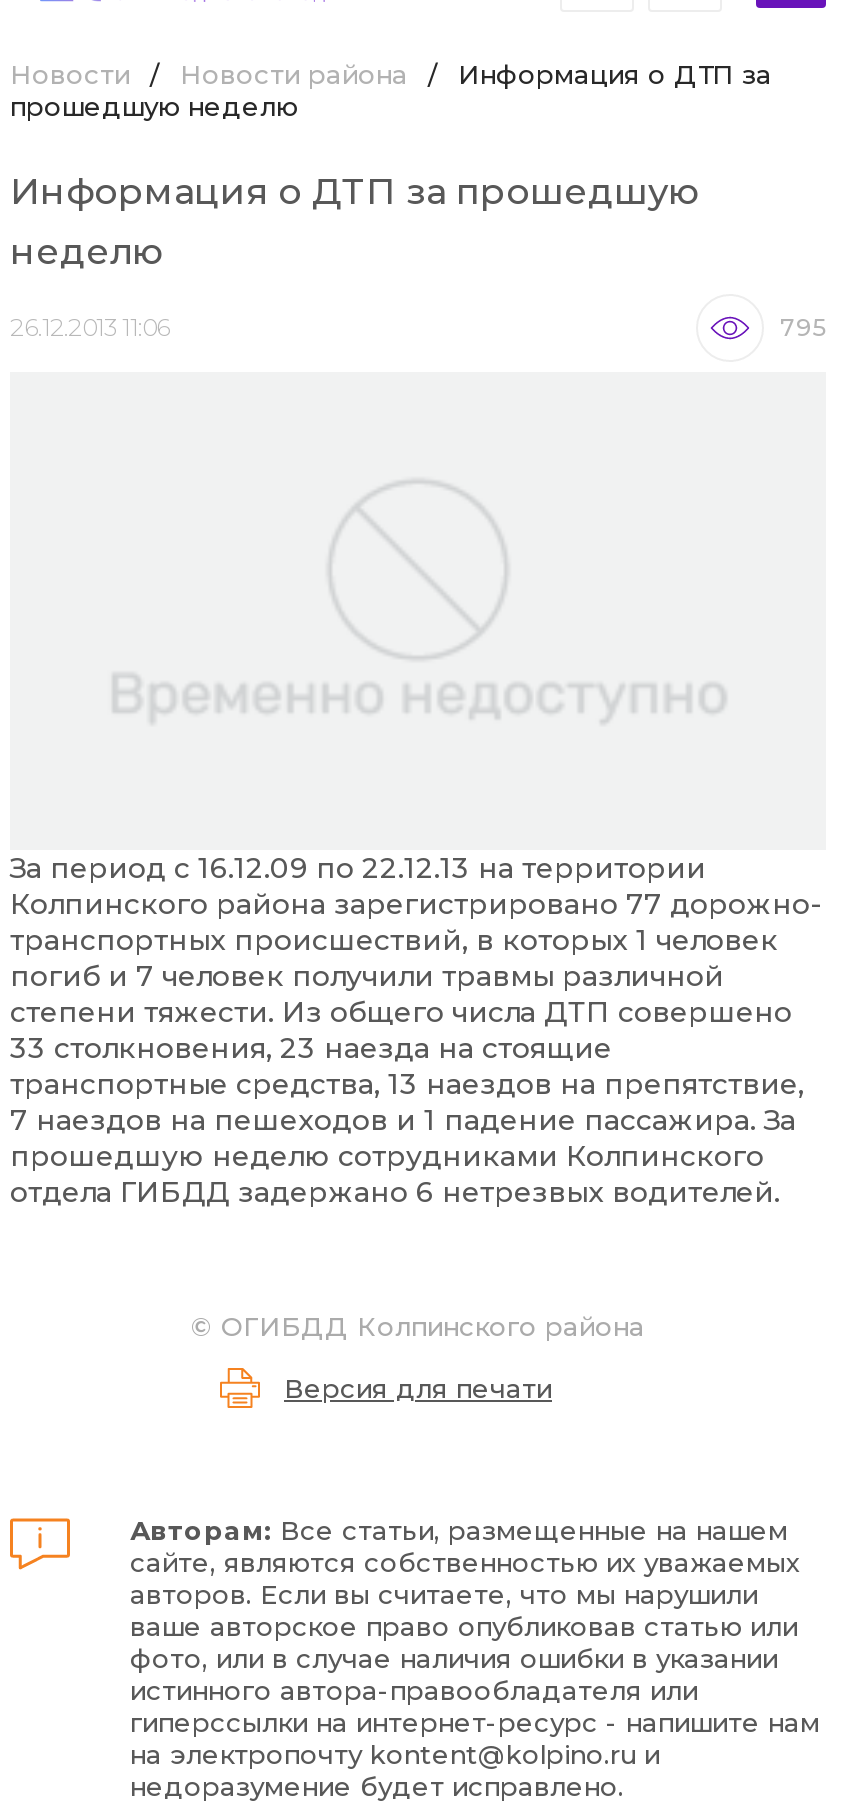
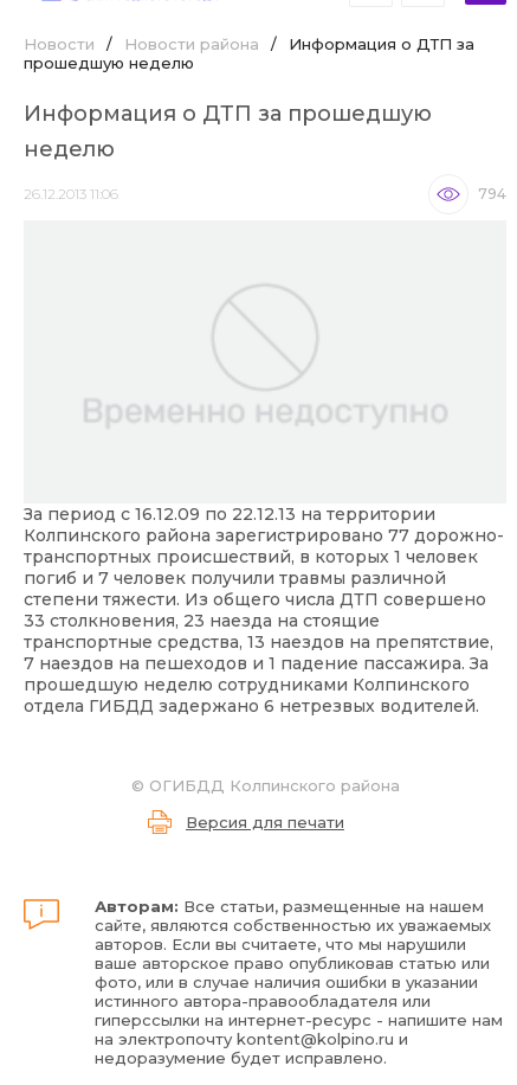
[780,312,826,342] 795 -> [478,185,506,203] 794

